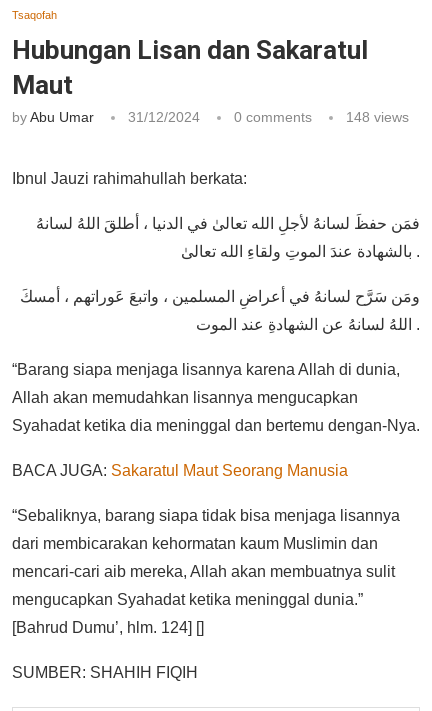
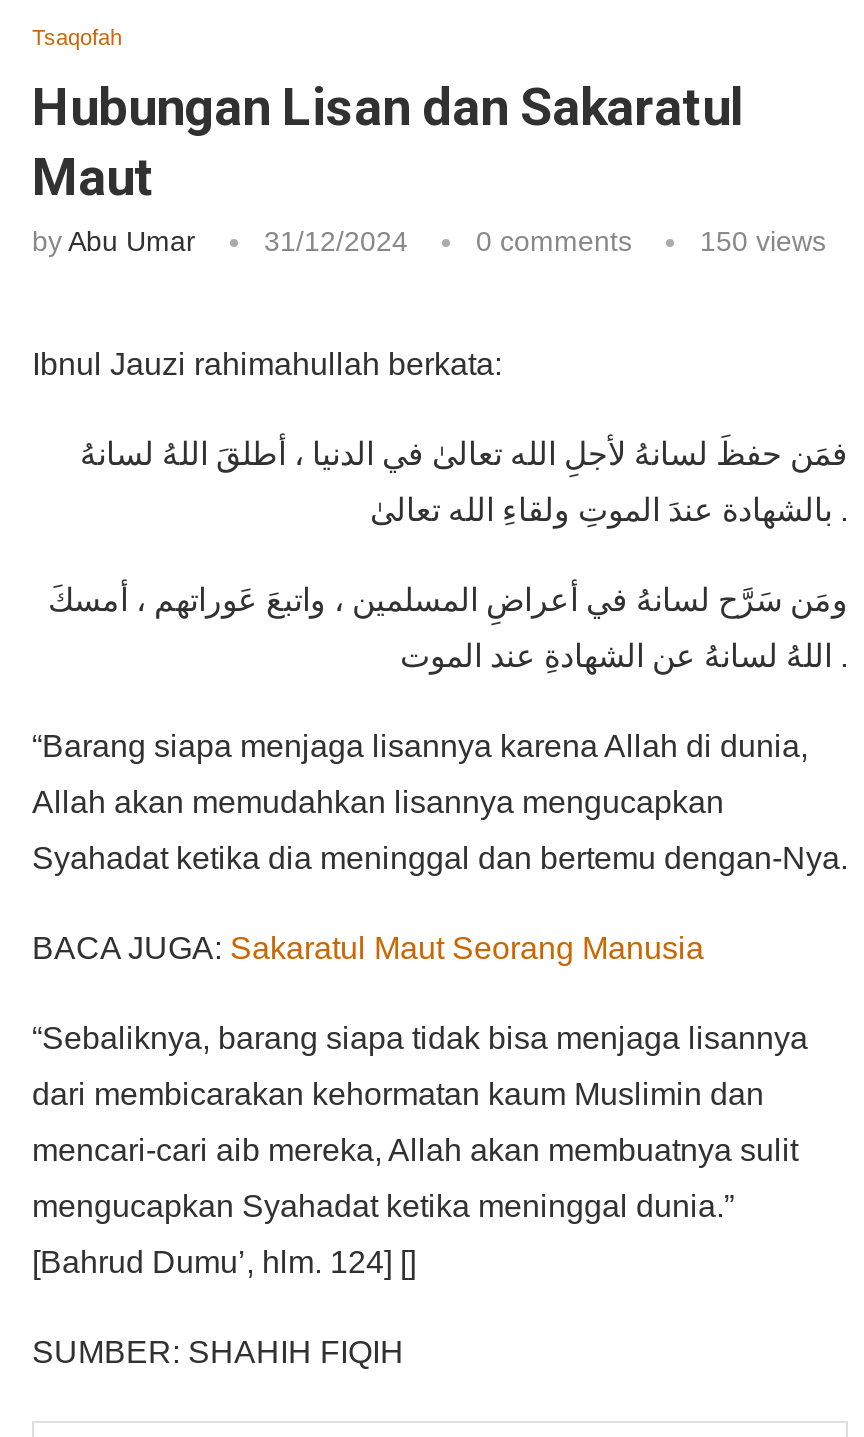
[346,109,409,125] 148 views -> [700,225,826,257] 150 views

